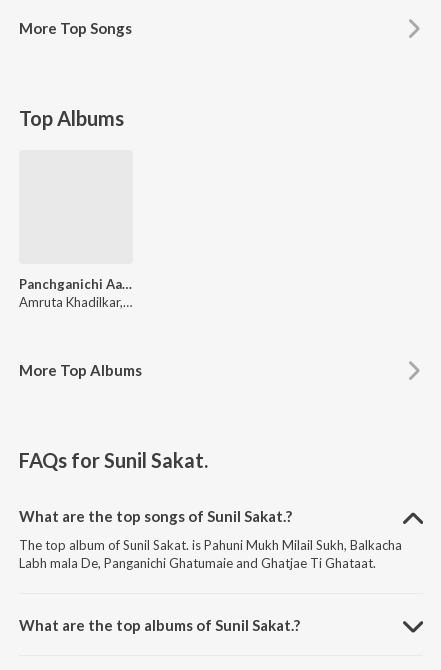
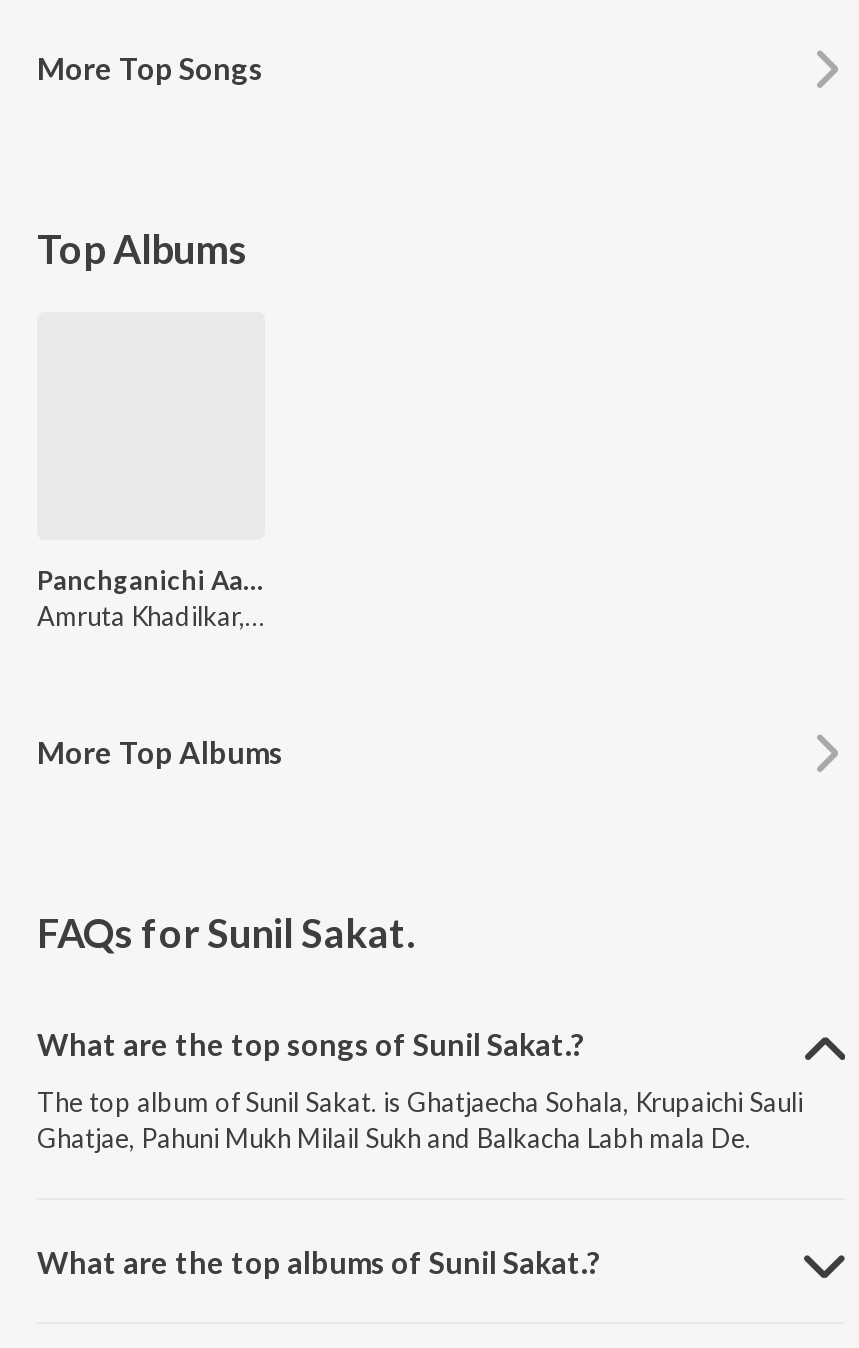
[19,537,402,571] The top album of Sunil Sakat. is Pahuni Mukh Milail Sukh, Balkacha | Labh mala De, Panganichi Ghatumaie and Ghatjae Ti Ghataat. -> [37,1085,803,1153] The top album of Sunil Sakat. is Ghatjaecha Sohala, Krupaichi Sauli | Ghatjae, Pahuni Mukh Milail Sukh and Balkacha Labh mala De.

